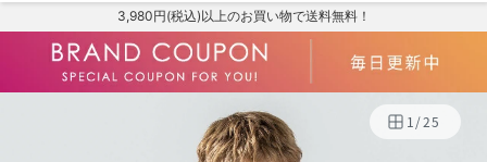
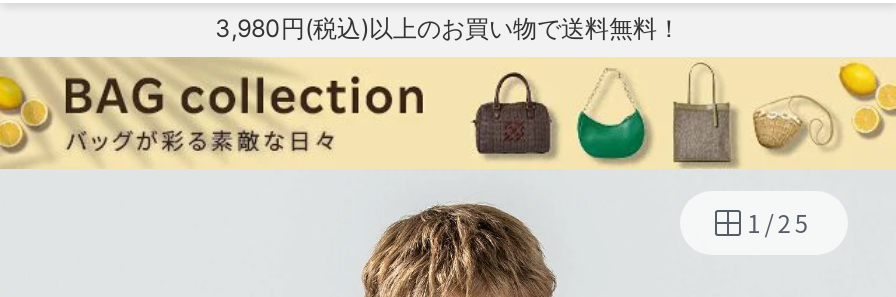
[3,30,484,94] [image] -> [6,57,890,169] [image]

